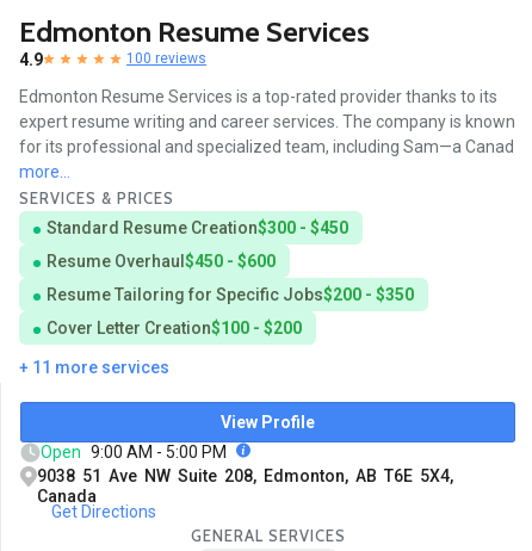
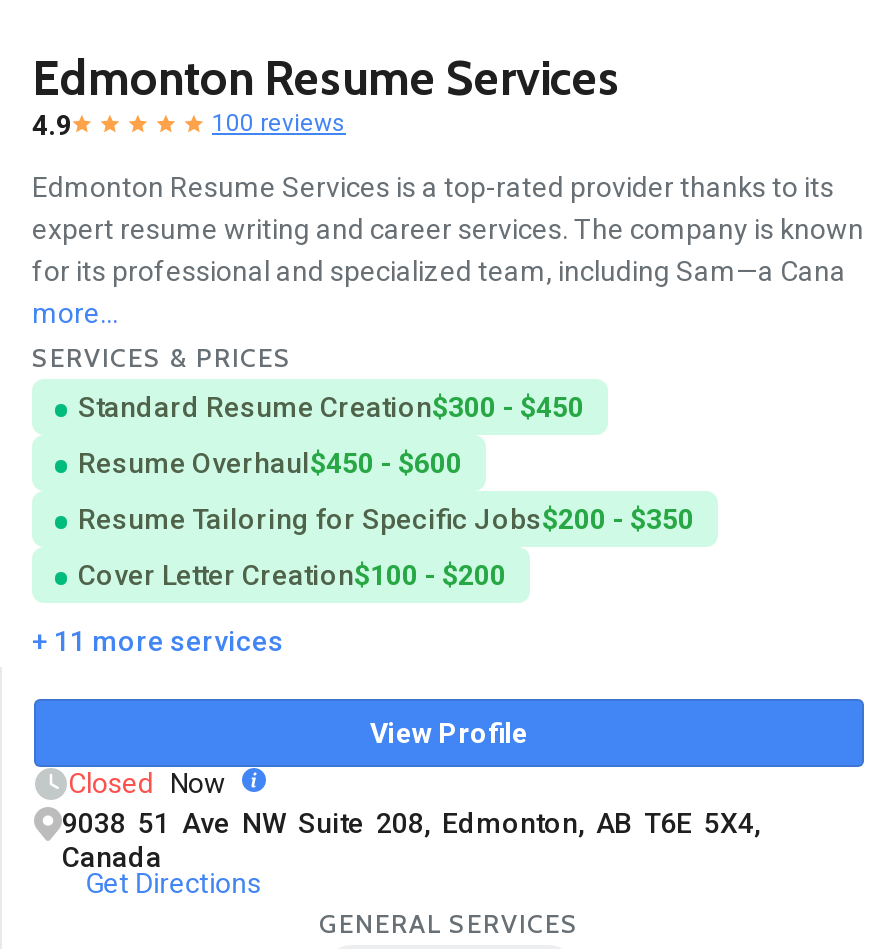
[19,137,514,156] for its professional and specialized team, including Sam—a Canad -> [32,255,846,287] for its professional and specialized team, including Sam—a Cana
[41,443,227,462] Open 9:00 AM - 5:00 PM -> [68,767,226,799] Closed Now

